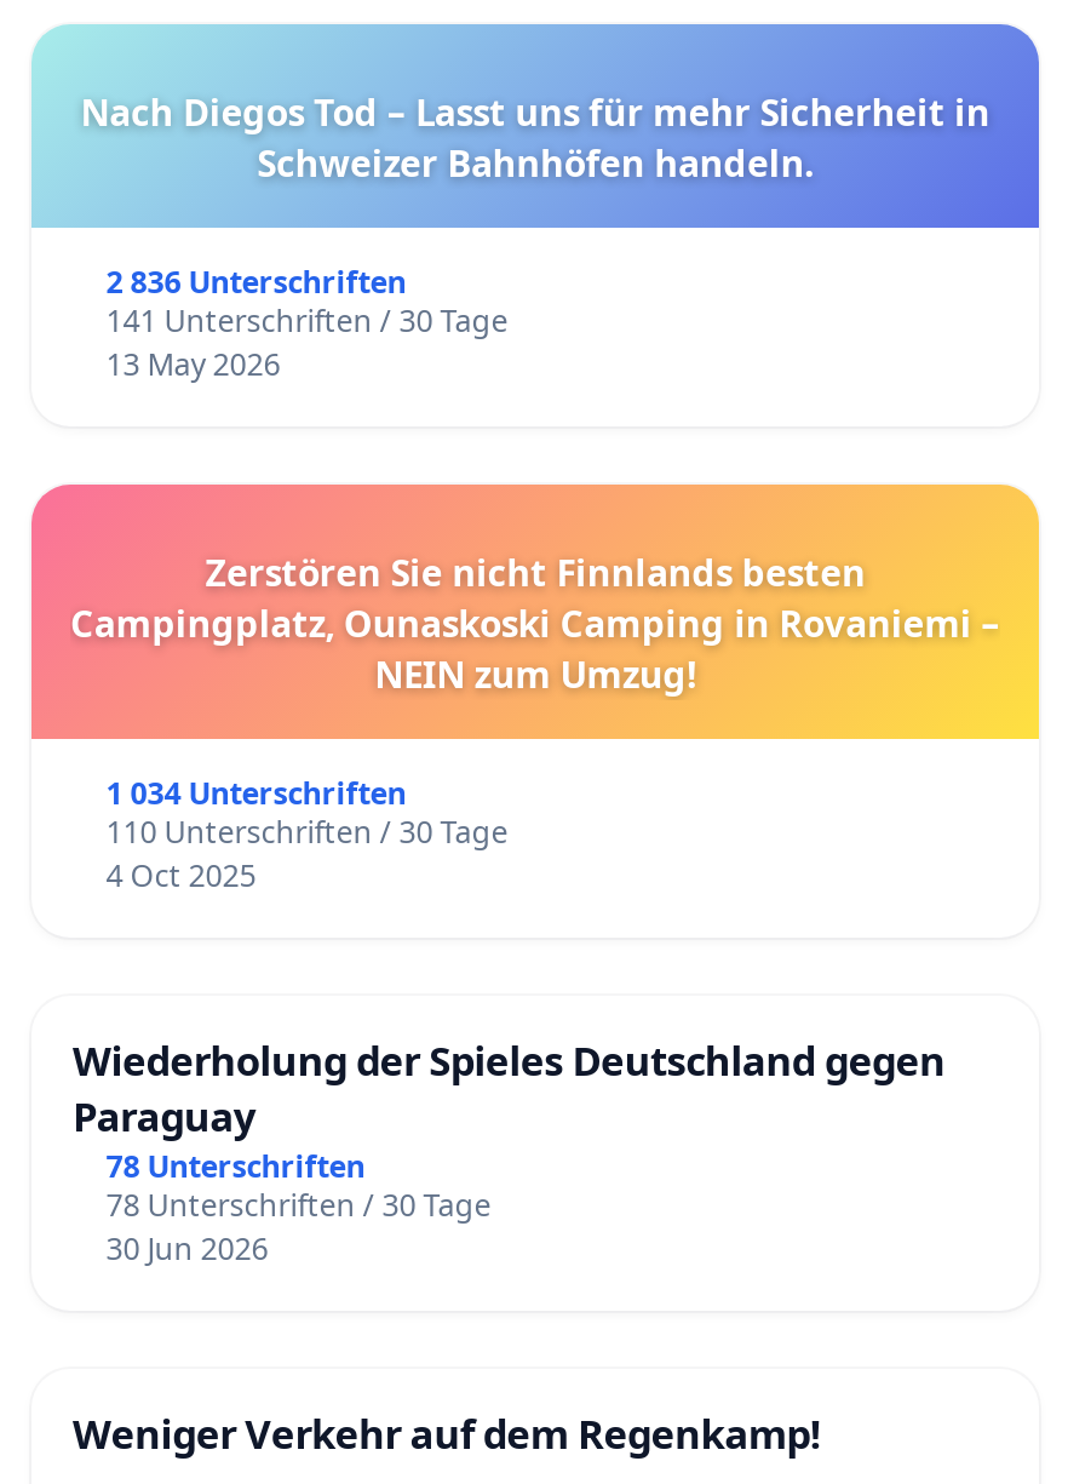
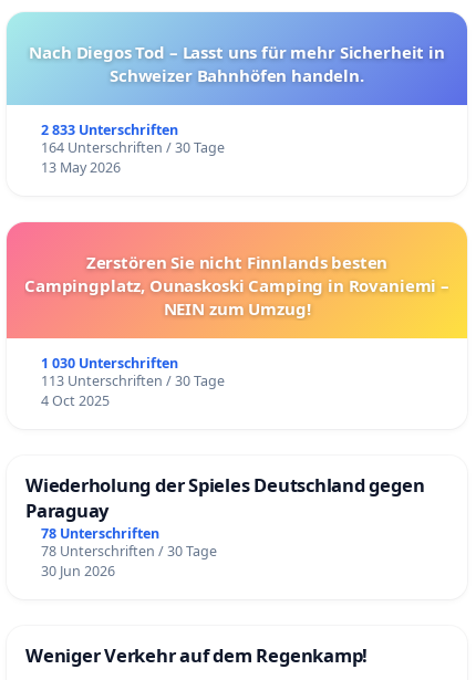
[106,261,406,302] 2 836 Unterschriften -> [41,120,178,139] 2 833 Unterschriften
[106,300,508,341] 141 Unterschriften / 30 Tage -> [41,138,224,157] 164 Unterschriften / 30 Tage
[106,772,406,814] 1 034 Unterschriften -> [41,354,178,372] 1 030 Unterschriften
[106,811,508,852] 110 Unterschriften / 30 Tage -> [41,371,224,390] 113 Unterschriften / 30 Tage

